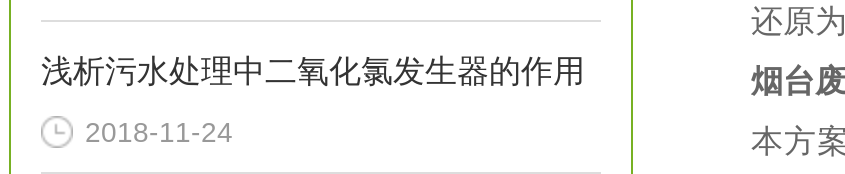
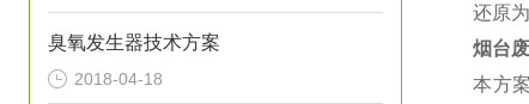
[41,54,585,88] 浅析污水处理中二氧化氯发生器的作用 -> [48,32,220,53] 臭氧发生器技术方案
[85,116,233,148] 2018-11-24 -> [74,69,163,88] 2018-04-18

